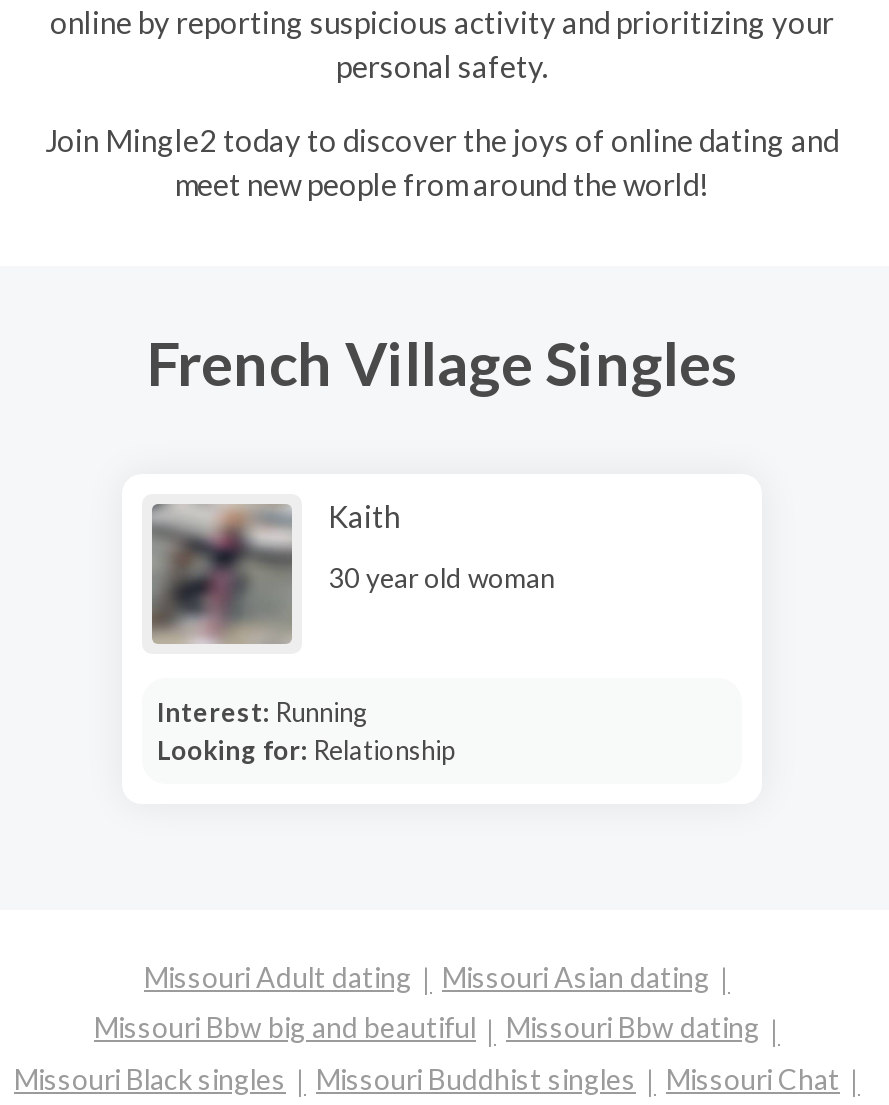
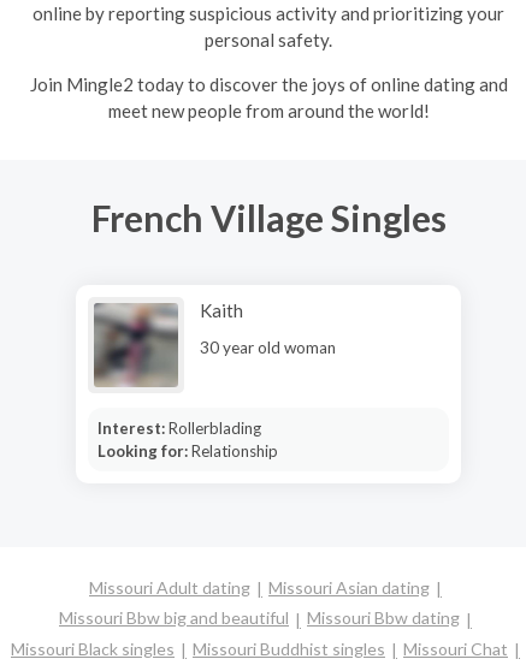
[157,695,367,727] Interest: Running -> [97,418,261,437] Interest: Rollerblading

